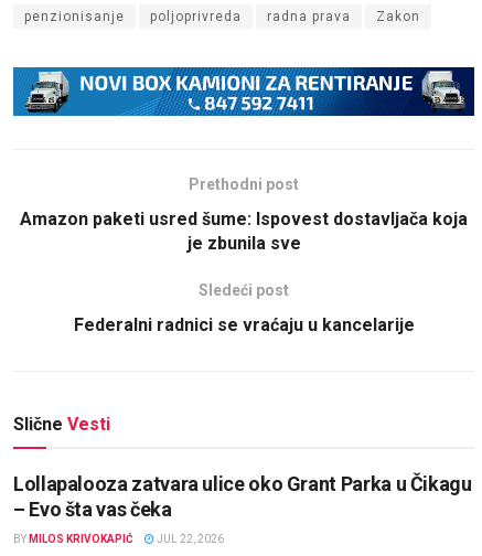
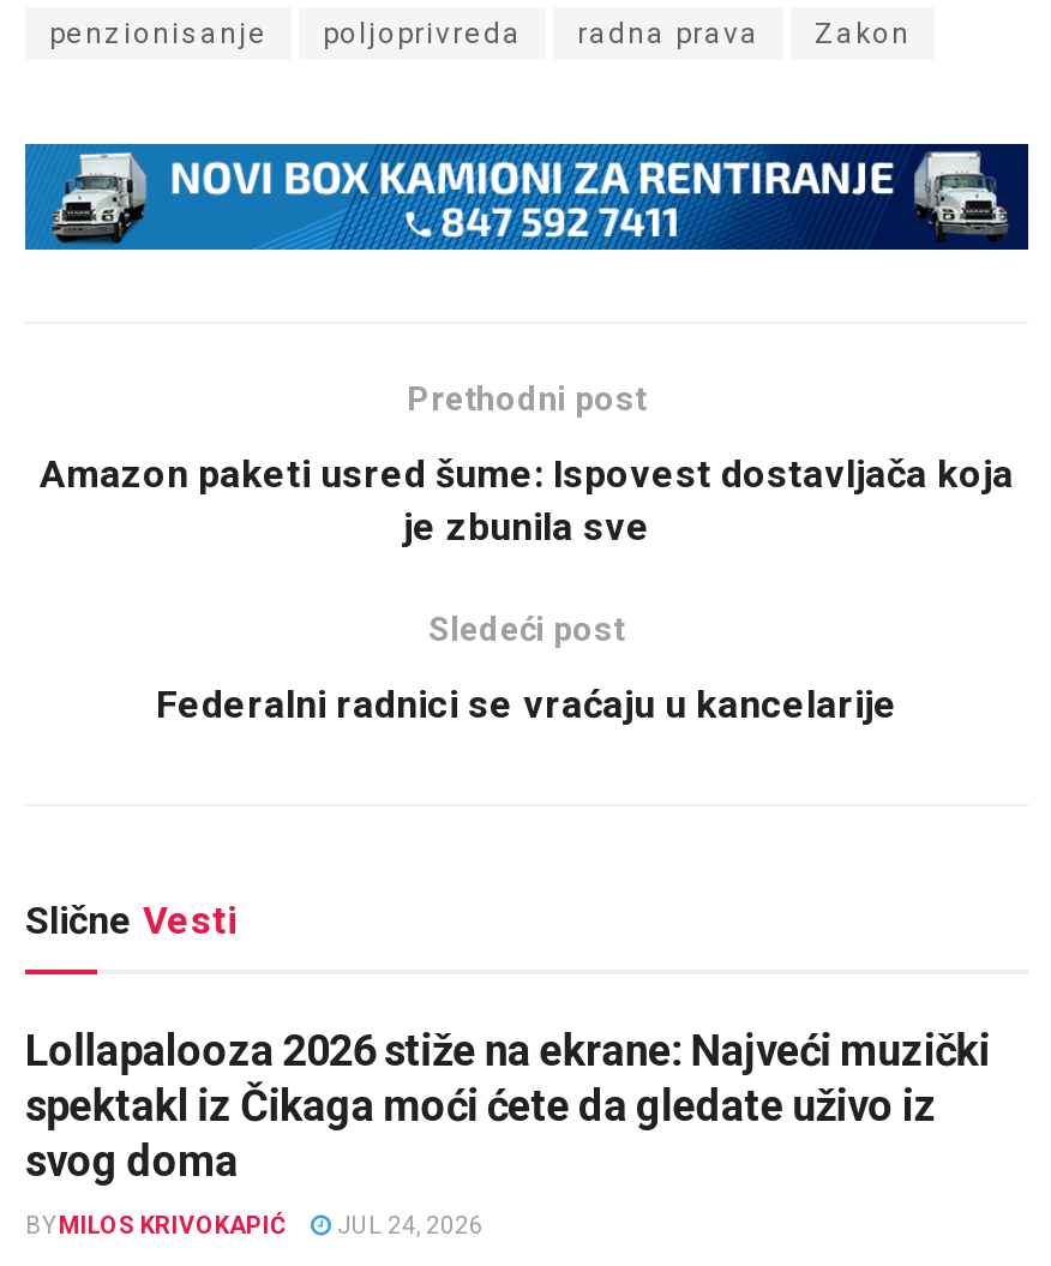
[13,473,472,521] Lollapalooza zatvara ulice oko Grant Parka u Čikagu | – Evo šta vas čeka -> [25,1026,990,1187] Lollapalooza 2026 stiže na ekrane: Najveći muzički | spektakl iz Čikaga moći ćete da gledate uživo iz | svog doma
[13,533,224,545] BY MILOS KRIVOKAPIĆ JUL 22, 2026 -> [25,1213,484,1239] BY MILOS KRIVOKAPIĆ JUL 24, 2026

